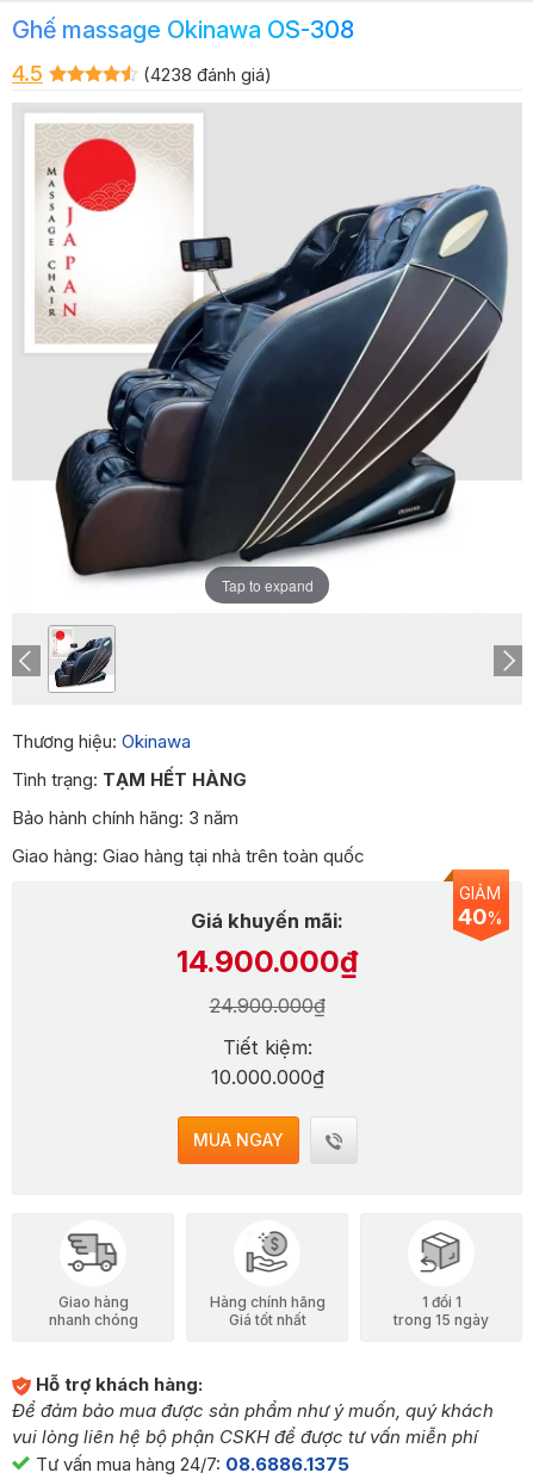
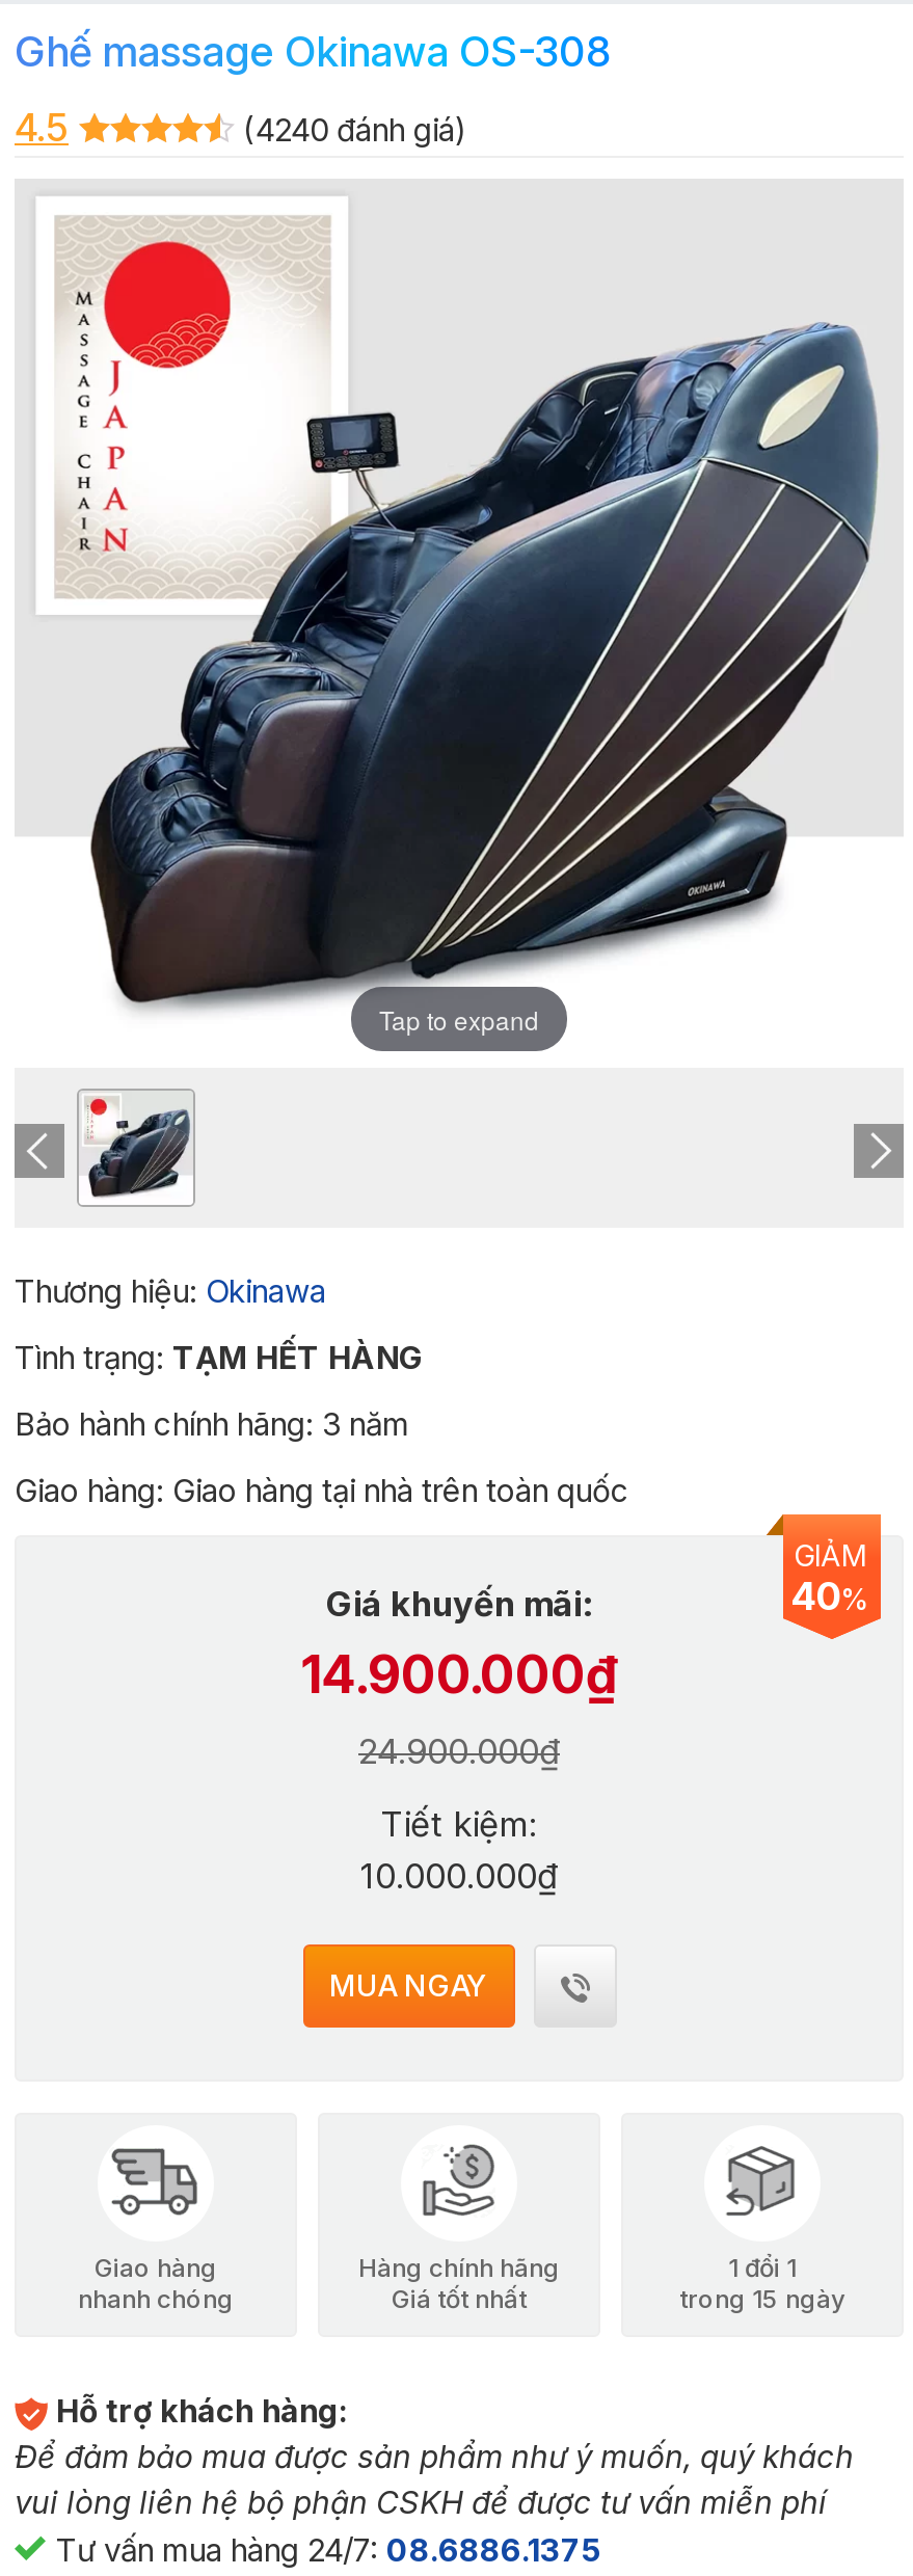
[138,63,272,86] (4238 đánh giá) -> [235,110,467,150] (4240 đánh giá)

